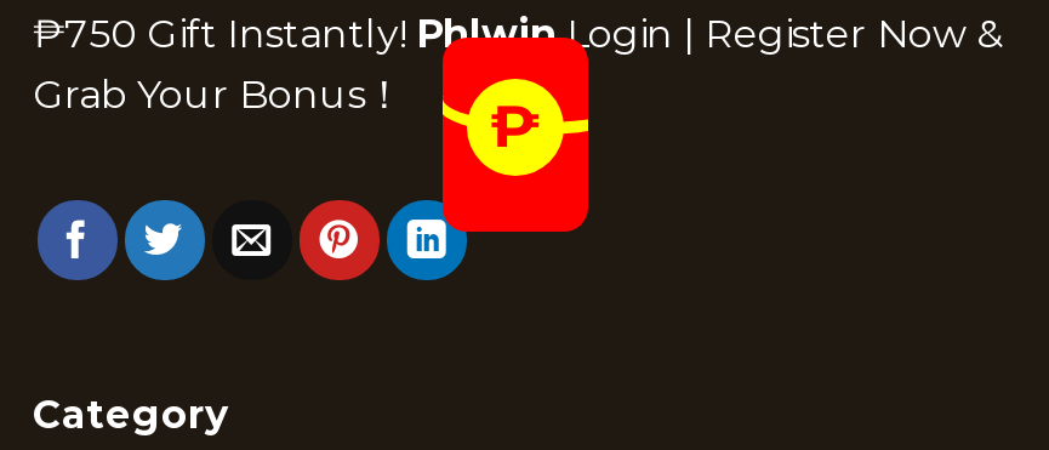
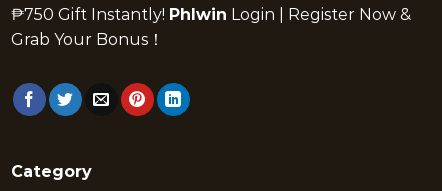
[438,62,591,251] [image] -> none

